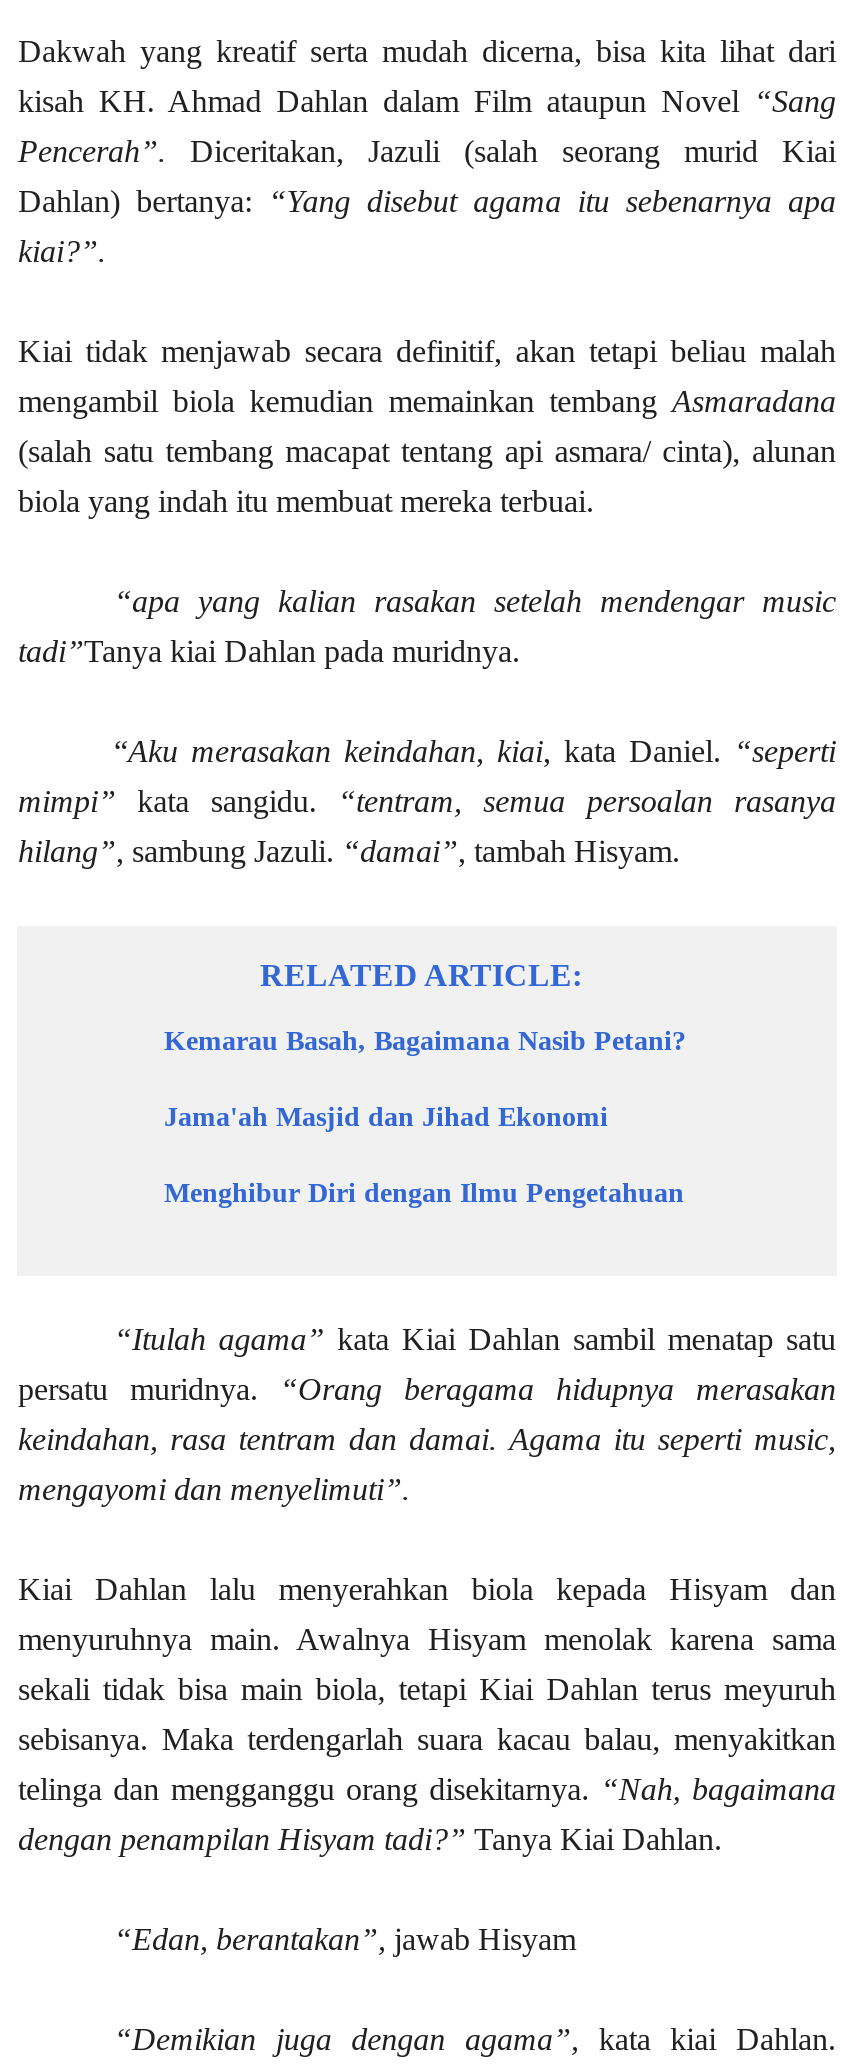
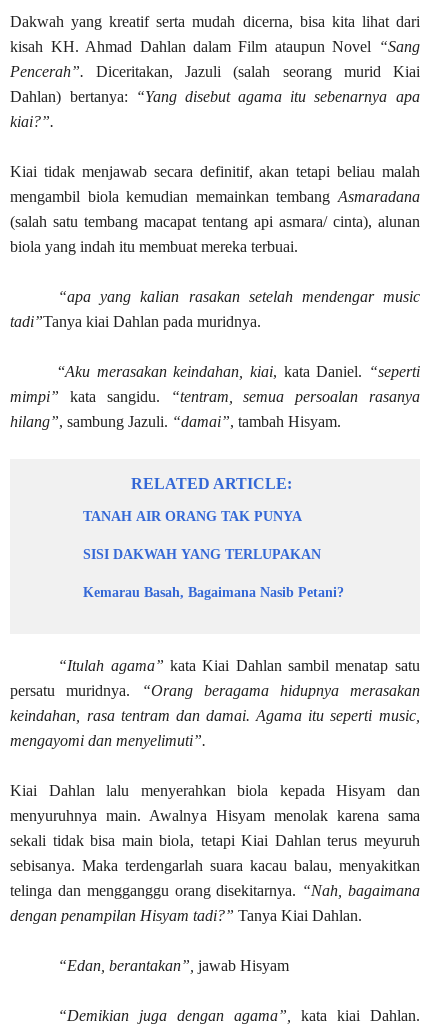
none -> [83,509,321,562] TANAH AIR ORANG TAK PUNYA | SISI DAKWAH YANG TERLUPAKAN
moved [164,1026,686,1056] -> [83,585,344,600]: Kemarau Basah, Bagaimana Nasib Petani?
[164,1102,684,1208] Jama'ah Masjid dan Jihad Ekonomi | Menghibur Diri dengan Ilmu Pengetahuan -> none

